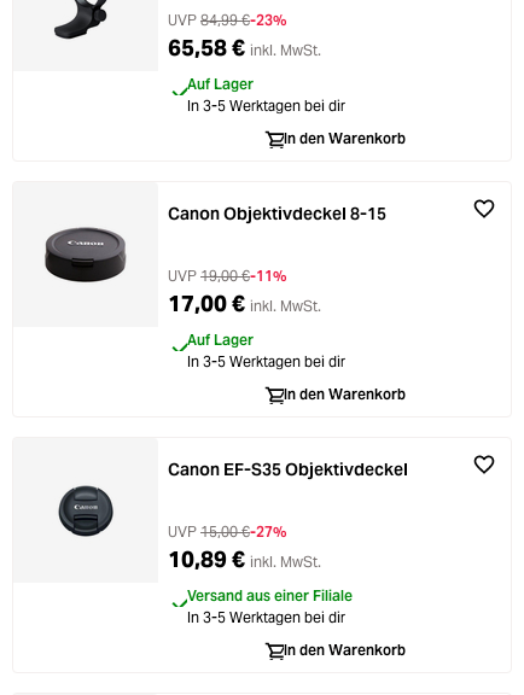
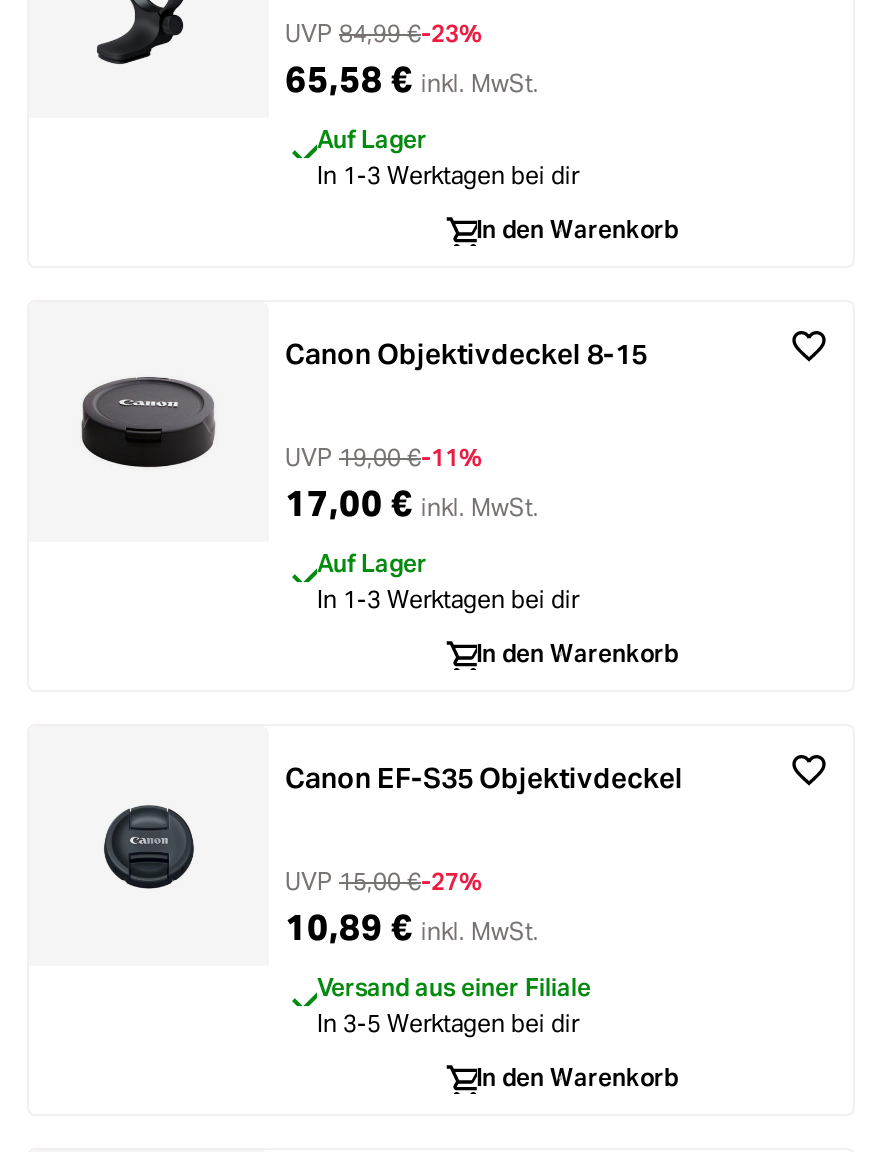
[187,97,345,115] In 3-5 Werktagen bei dir -> [317,160,579,190] In 1-3 Werktagen bei dir
[187,352,345,370] In 3-5 Werktagen bei dir -> [317,584,579,614] In 1-3 Werktagen bei dir

